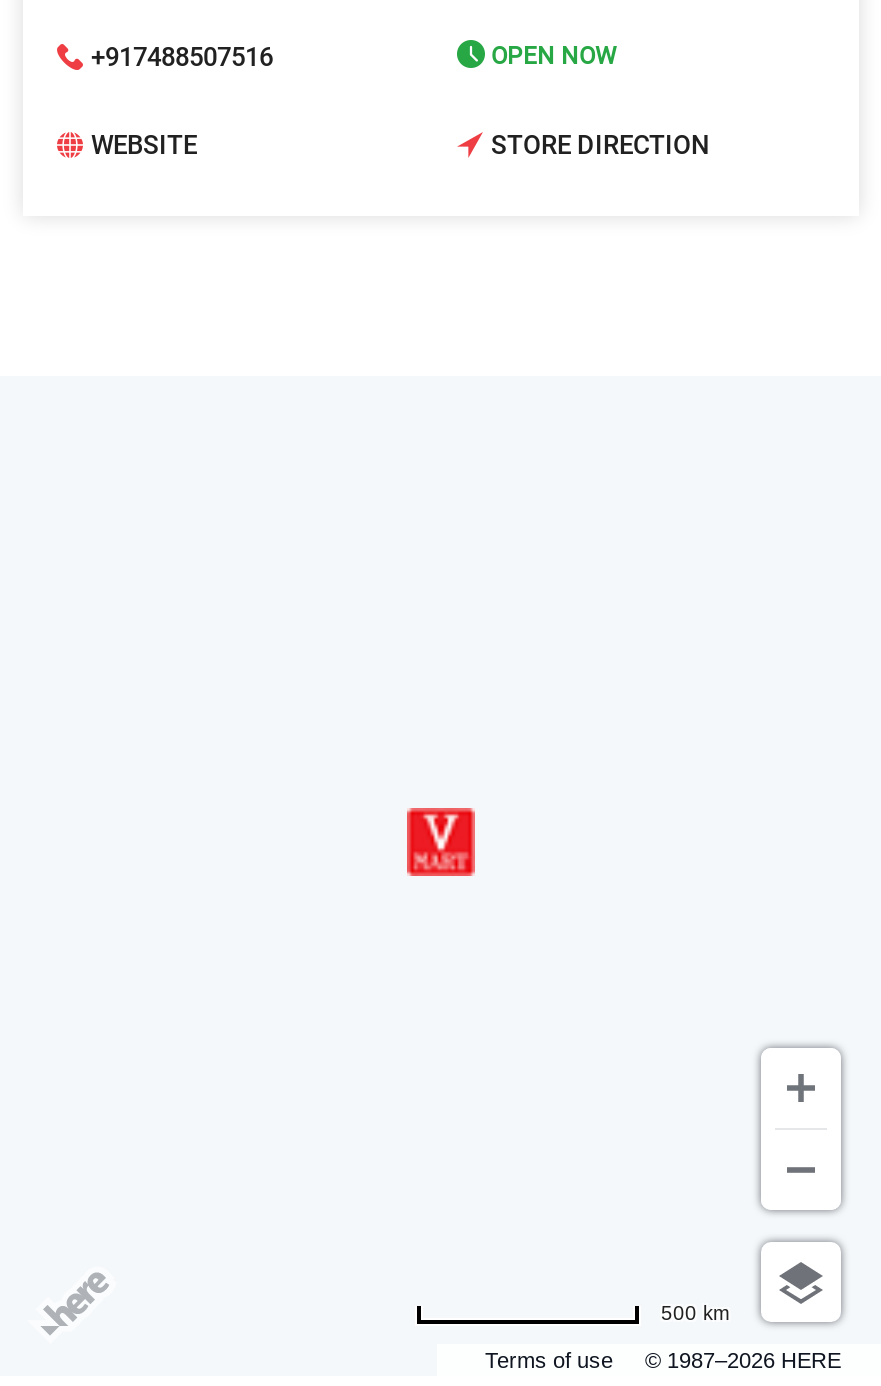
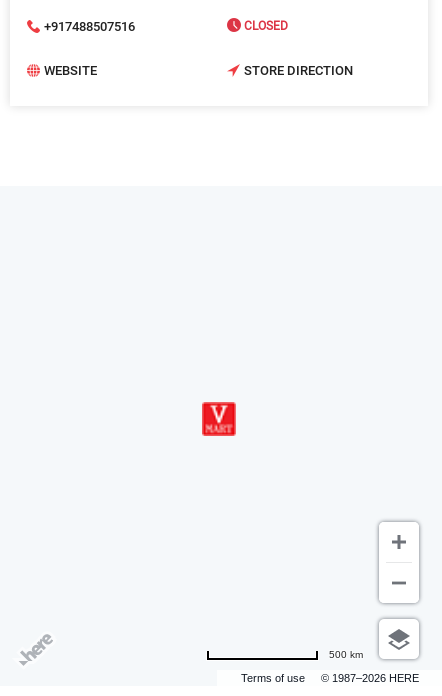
[485,42,617,70] OPEN NOW -> [241,19,288,33] CLOSED

